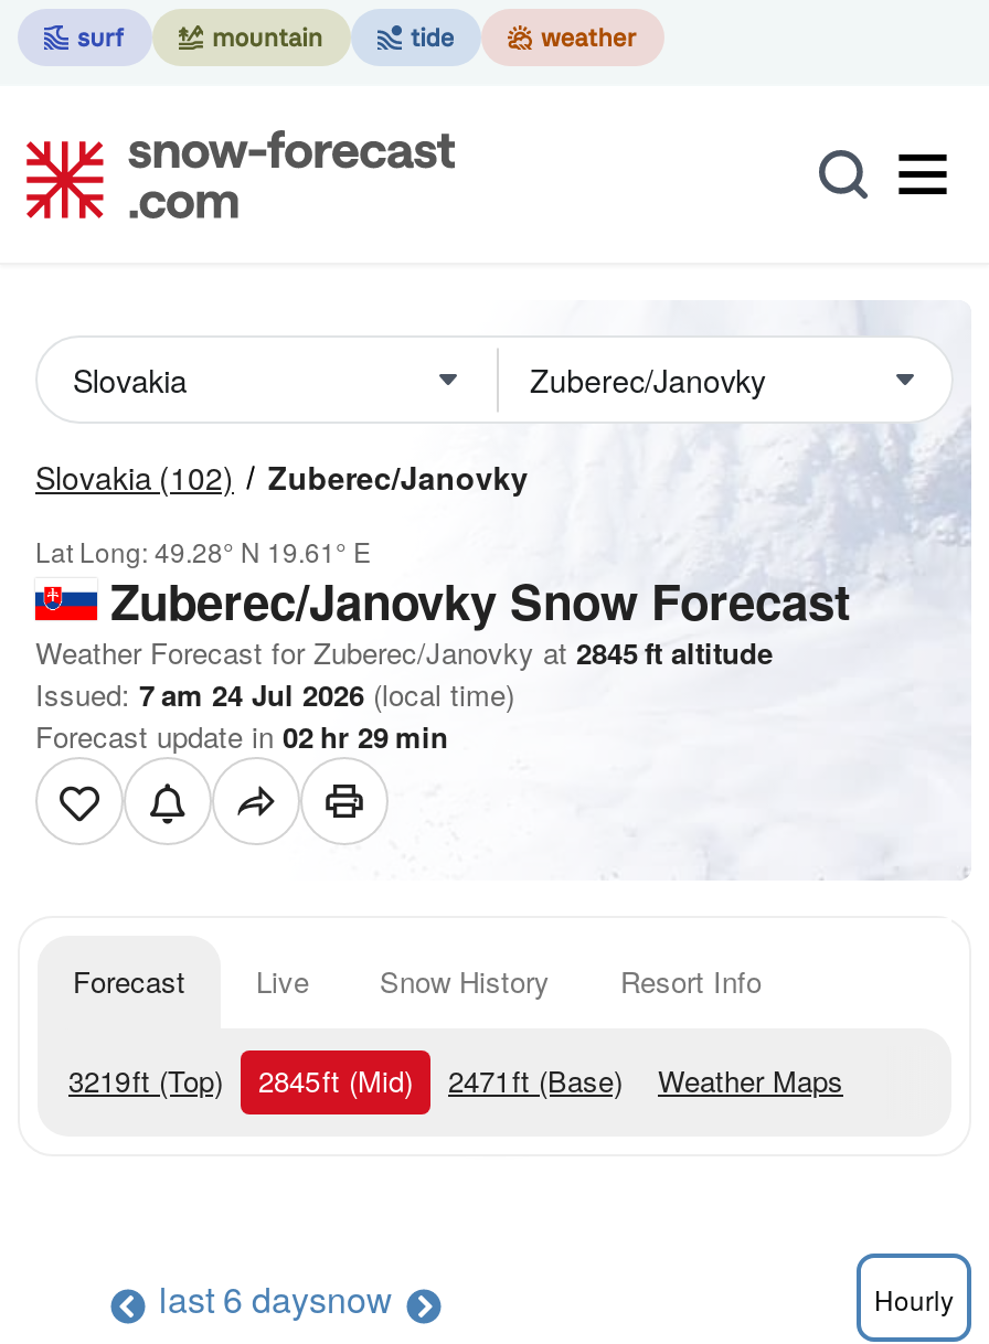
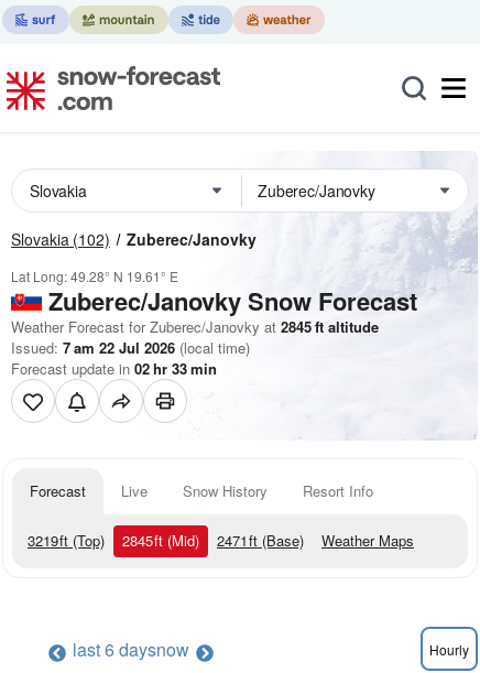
[35,673,514,715] Issued: 7 am 24 Jul 2026 (local time) -> [11,337,250,358] Issued: 7 am 22 Jul 2026 (local time)
[35,715,448,757] Forecast update in 02 hr 29 min -> [11,358,217,379] Forecast update in 02 hr 33 min

